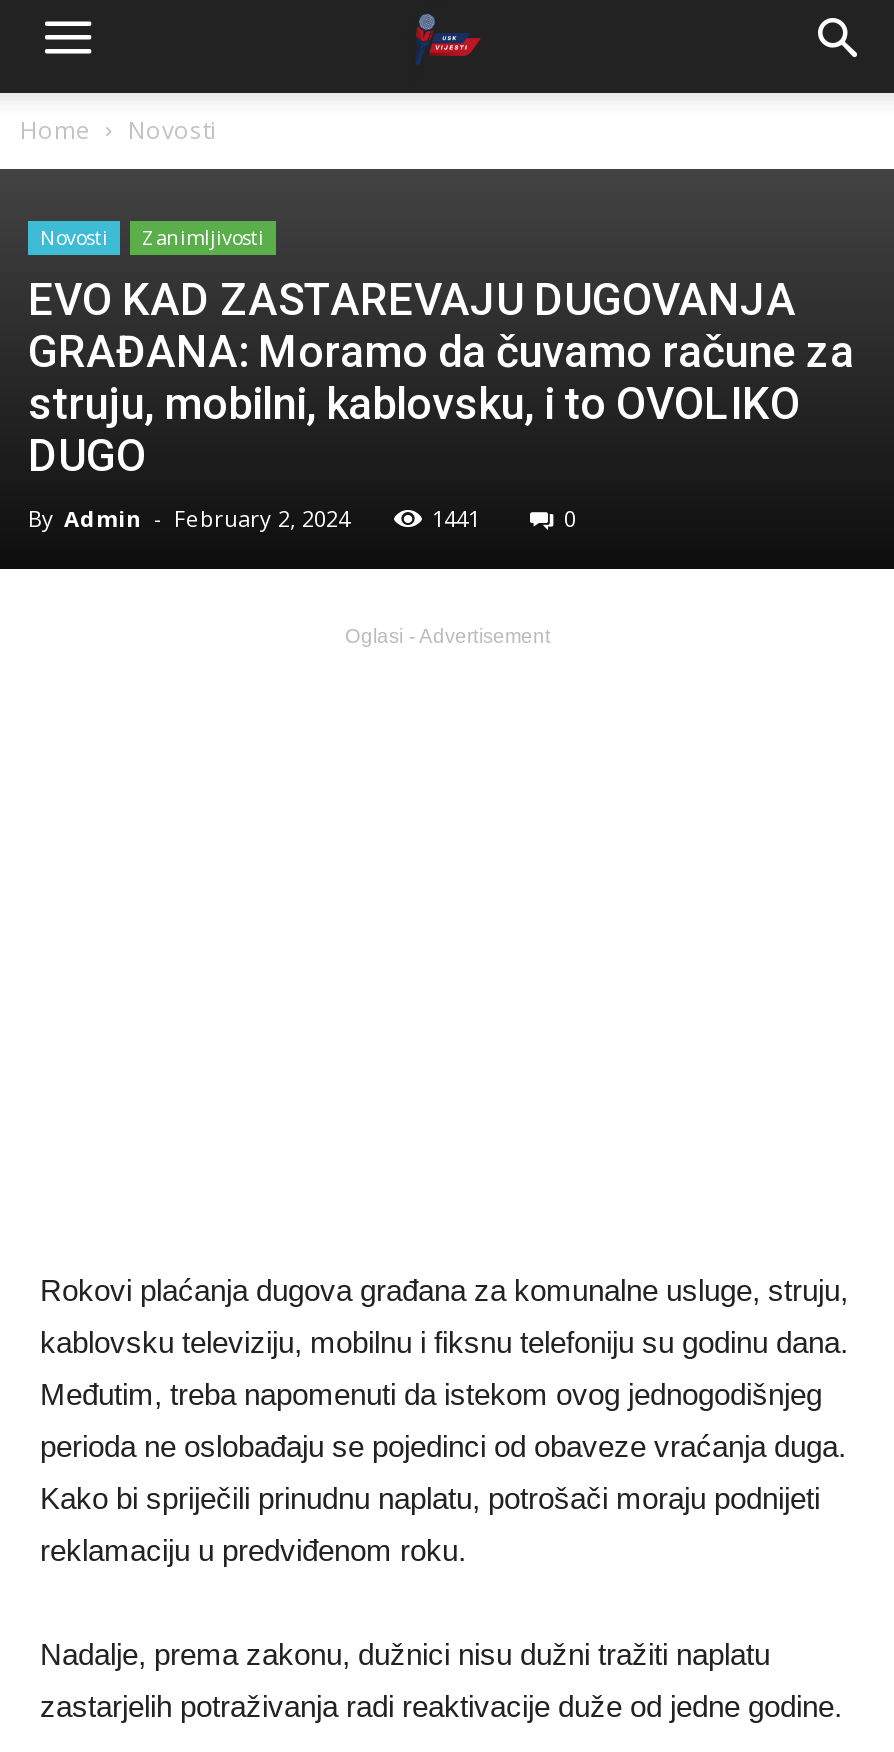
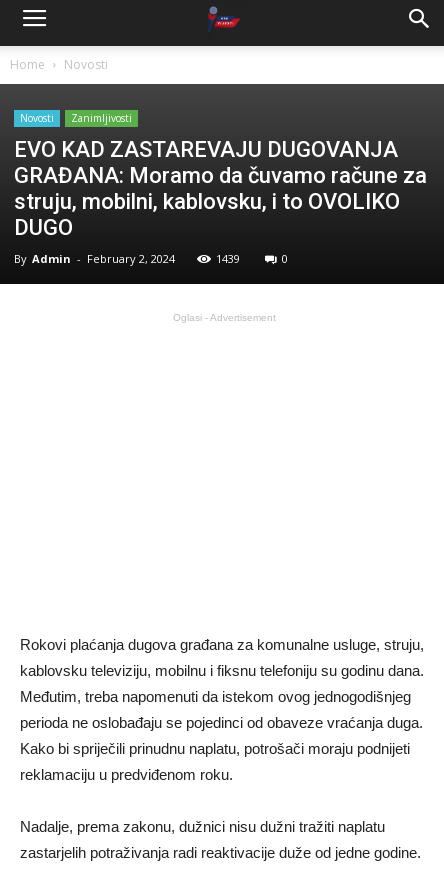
[432,503,480,533] 1441 -> [216,251,240,266] 1439

